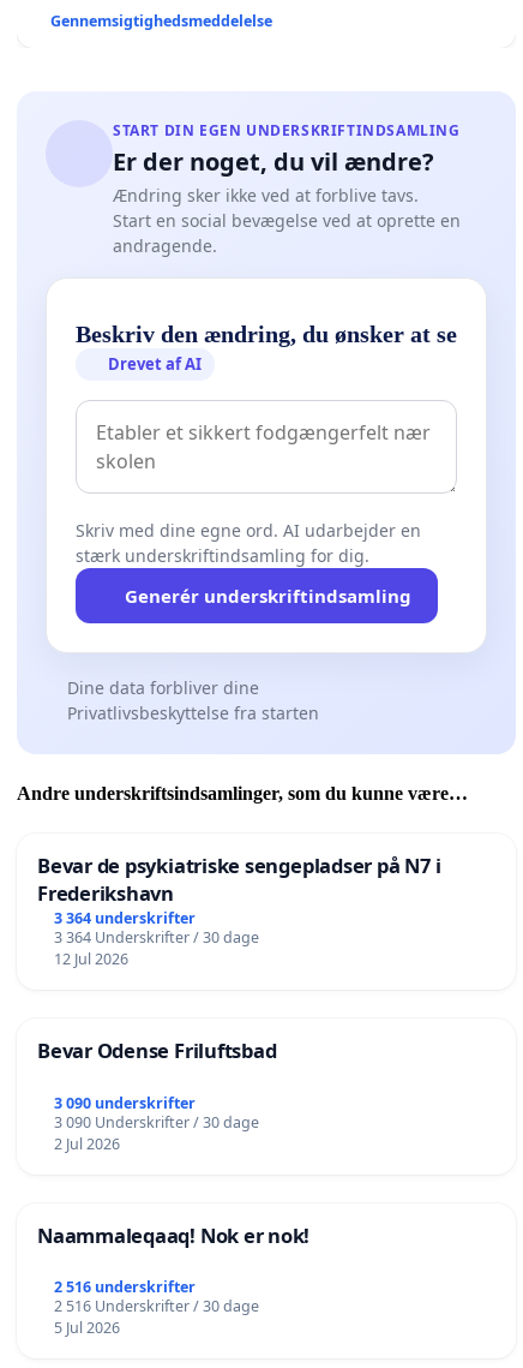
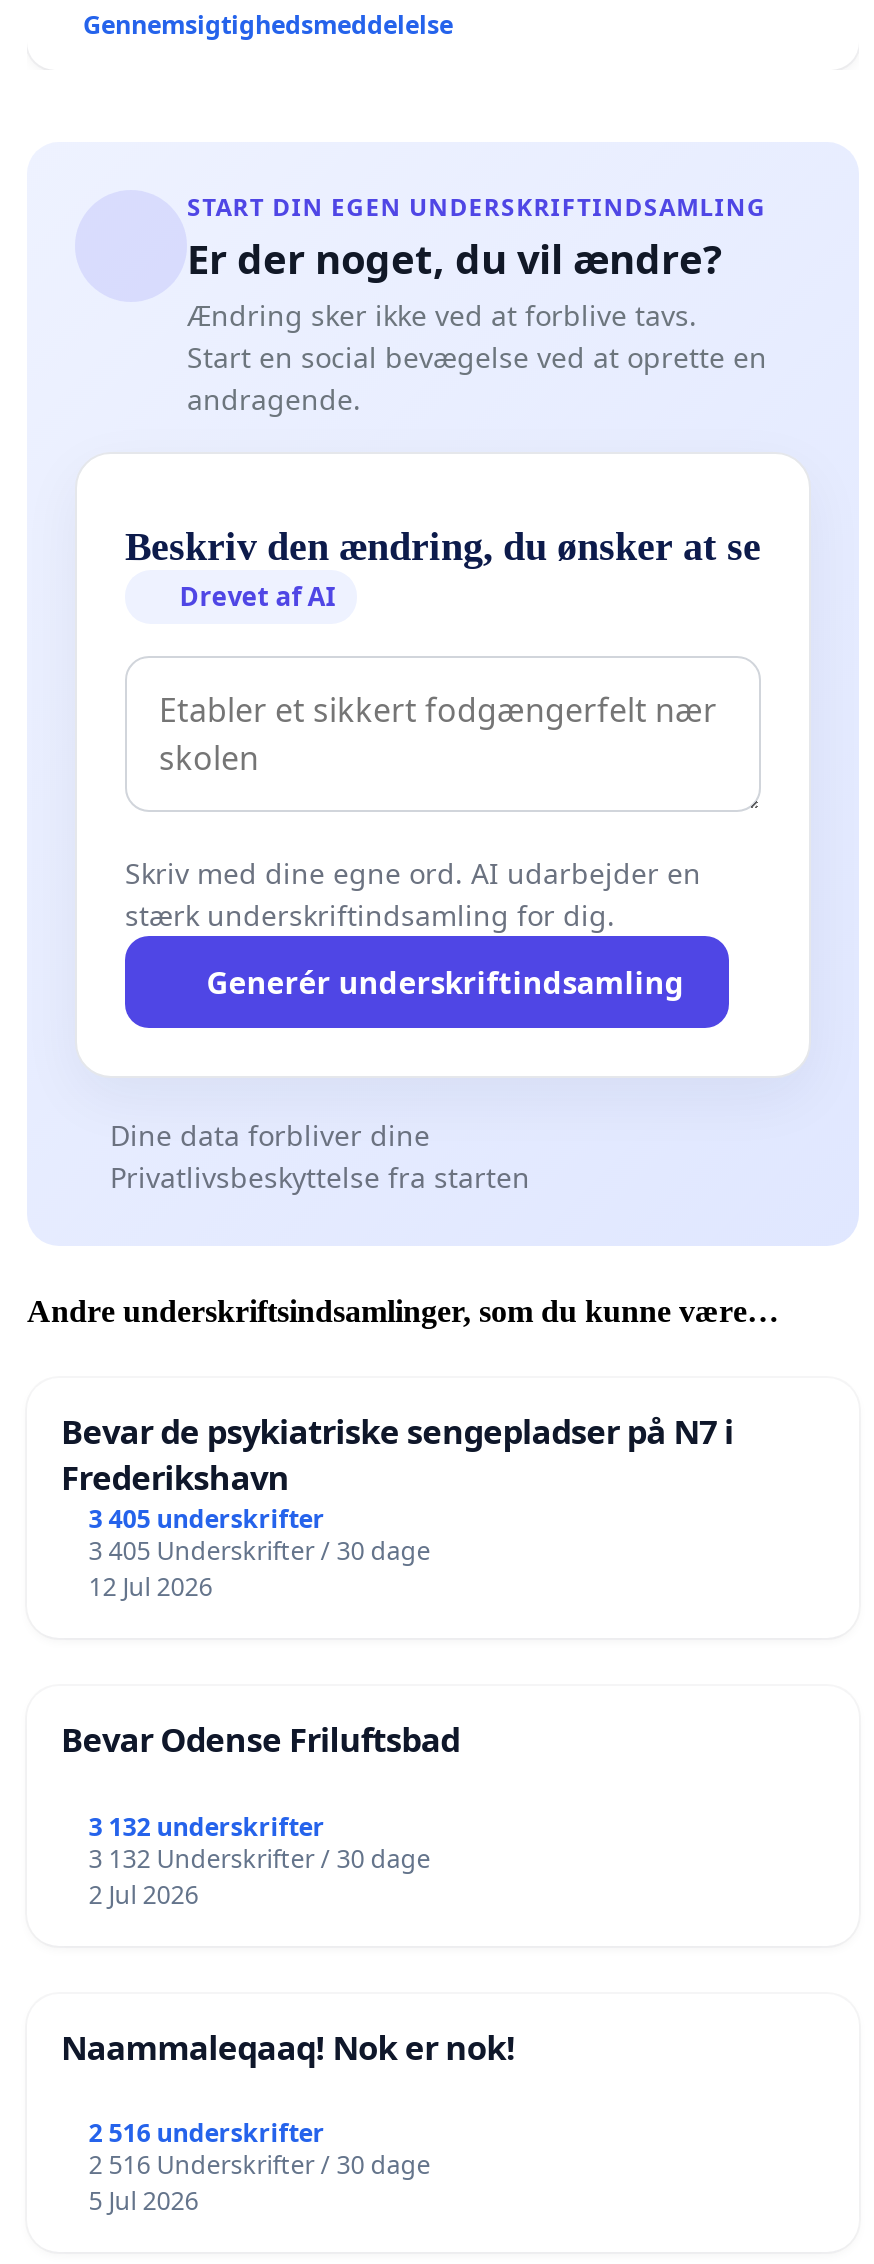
[54,908,195,928] 3 364 underskrifter -> [89,1501,325,1535] 3 405 underskrifter
[54,927,259,947] 3 364 Underskrifter / 30 dage -> [89,1533,431,1567] 3 405 Underskrifter / 30 dage
[54,1092,195,1113] 3 090 underskrifter -> [89,1809,325,1843] 3 132 underskrifter
[54,1112,259,1132] 3 090 Underskrifter / 30 dage -> [89,1841,431,1875] 3 132 Underskrifter / 30 dage

